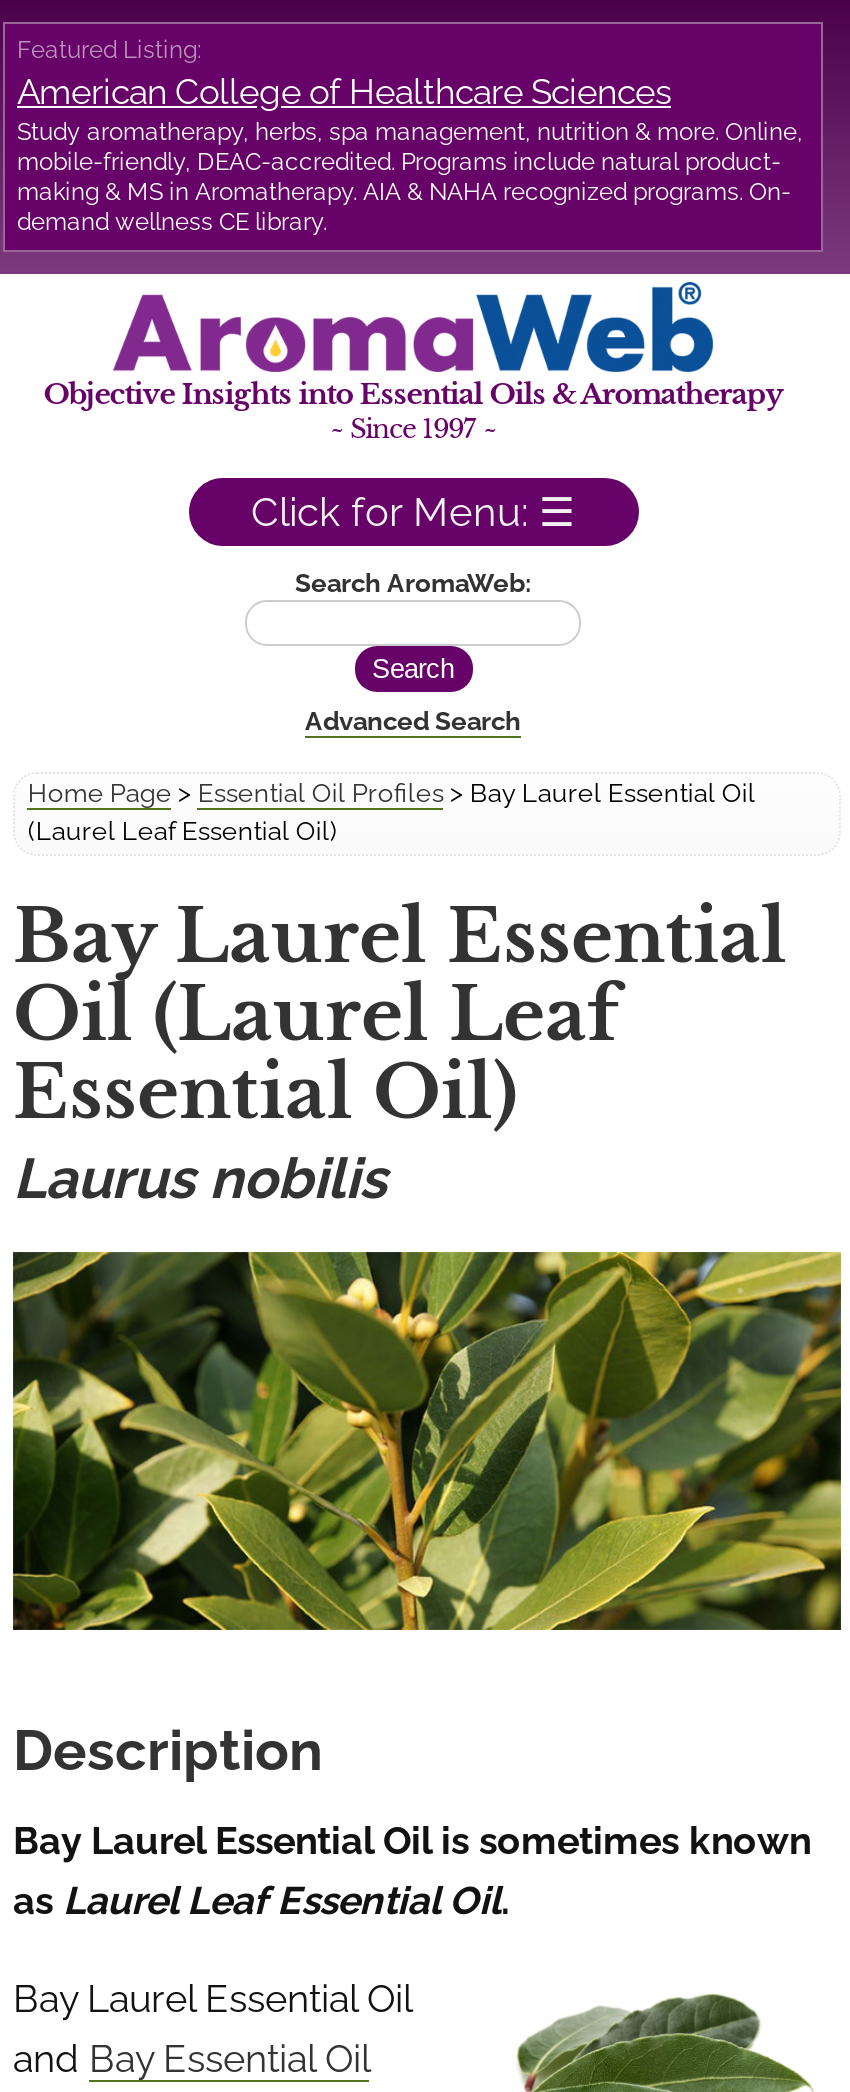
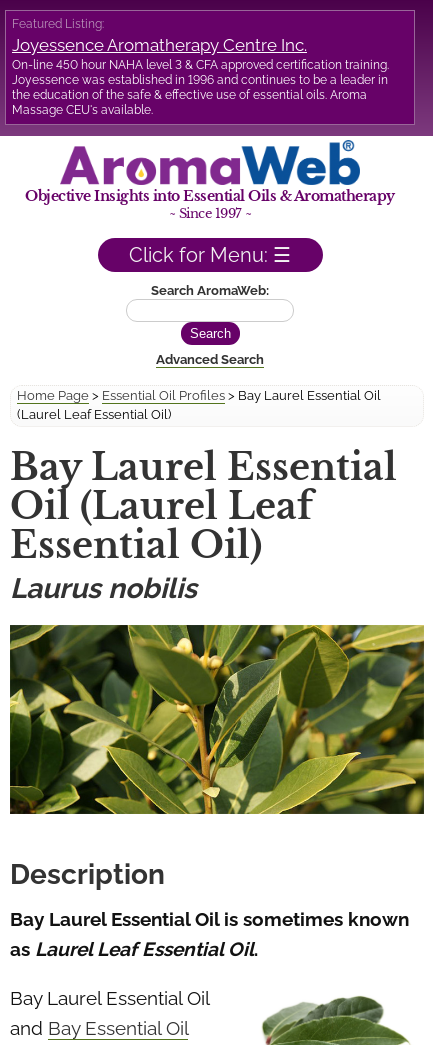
[17,72,803,236] American College of Healthcare Sciences | Study aromatherapy, herbs, spa management, nutrition & more. Online, | mobile-friendly, DEAC-accredited. Programs include natural product- | making & MS in Aromatherapy. AIA & NAHA recognized programs. On- | demand wellness CE library. -> [12,35,389,117] Joyessence Aromatherapy Centre Inc. | On-line 450 hour NAHA level 3 & CFA approved certification training. | Joyessence was established in 1996 and continues to be a leader in | the education of the safe & effective use of essential oils. Aroma | Massage CEU's available.

